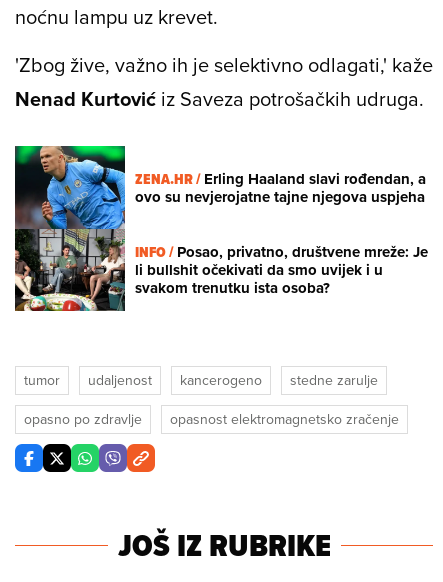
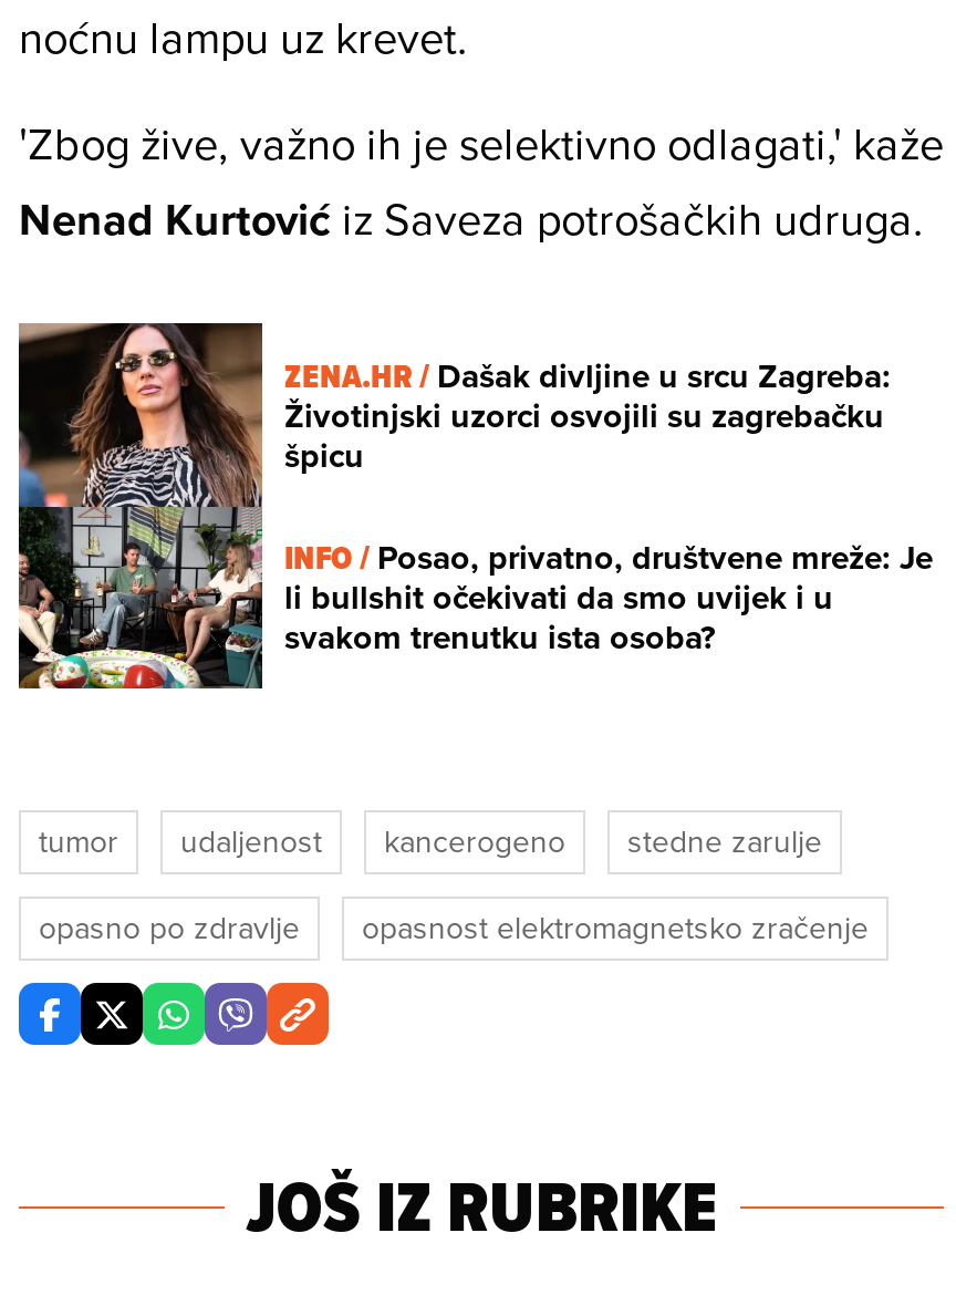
[14,145,426,230] [image] | ZENA.HR / Erling Haaland slavi rođendan, a | ovo su nevjerojatne tajne njegova uspjeha -> [17,321,891,509] [image] | ZENA.HR / Dašak divljine u srcu Zagreba: | Životinjski uzorci osvojili su zagrebačku | špicu

